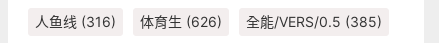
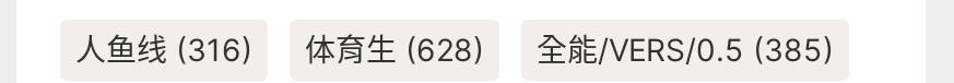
[35,13,382,30] 人鱼线(316) 体育生(626) 全能/VERS/0.5 (385) -> [75,31,834,68] 人鱼线(316) 体育生(628) 全能/VERS/0.5 (385)

